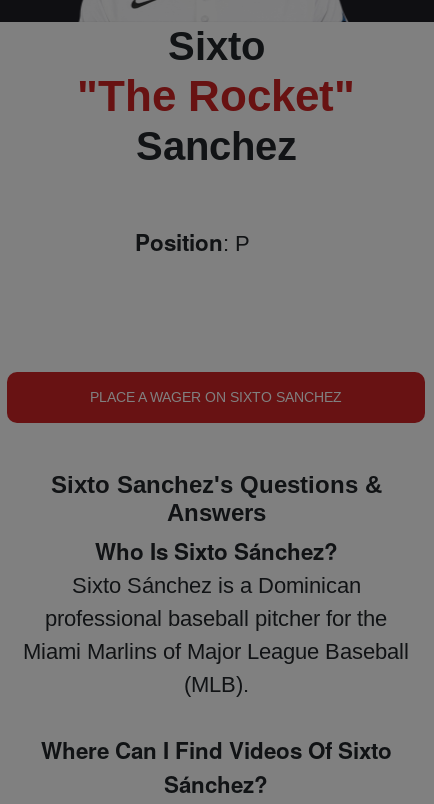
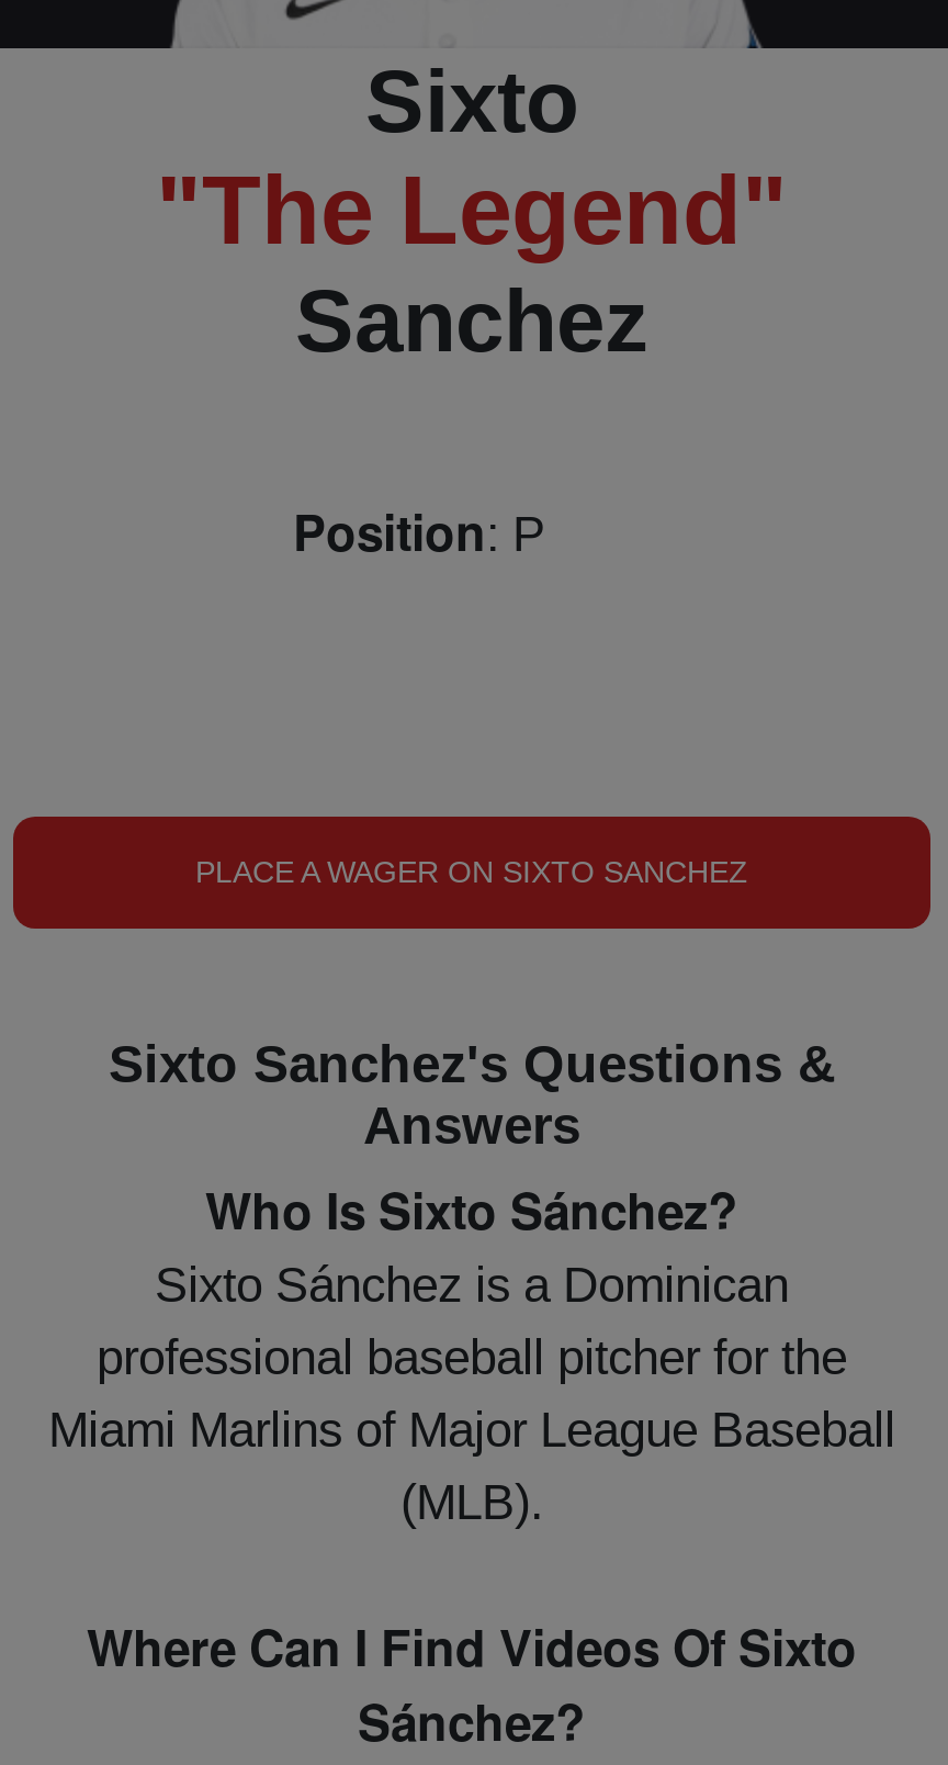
[77,71,355,120] "The Rocket" -> [156,156,788,263] "The Legend"

